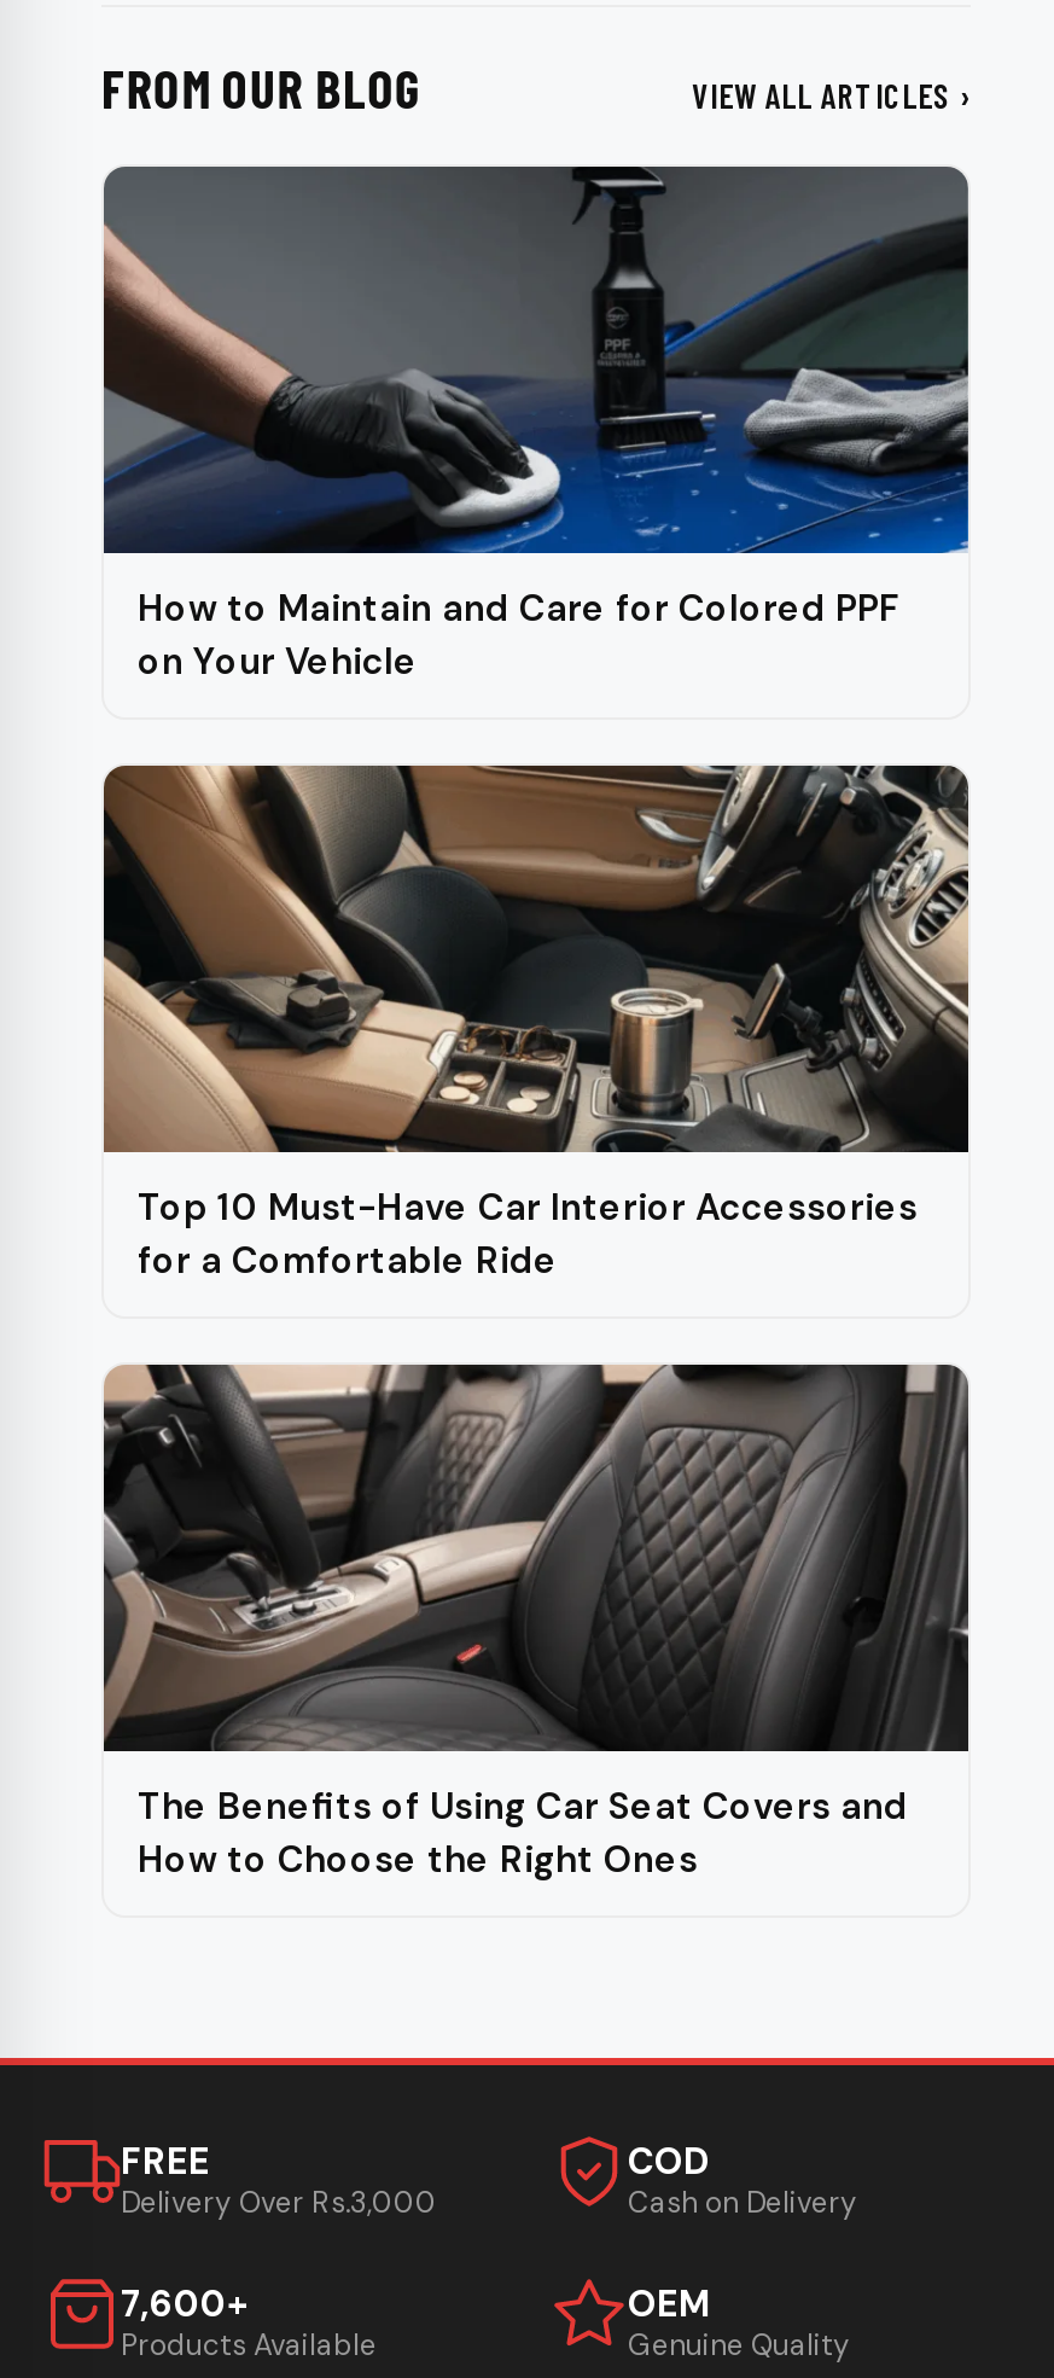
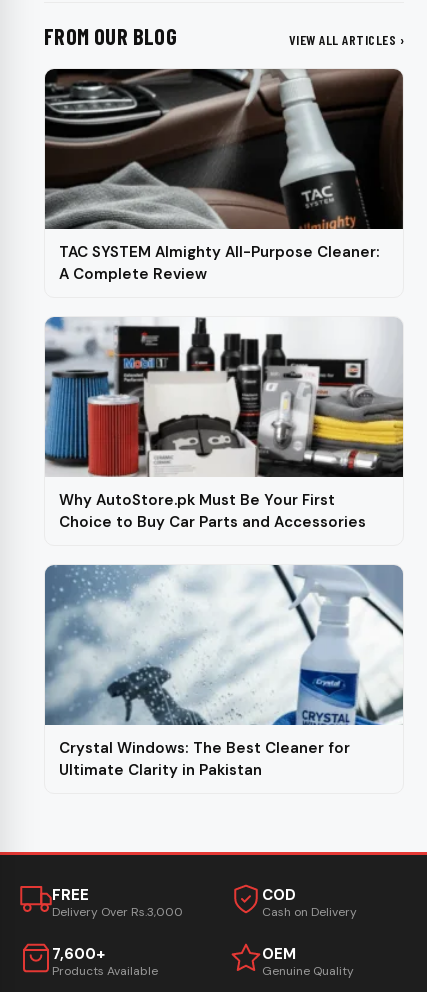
[101,164,971,686] [image] | How to Maintain and Care for Colored PPF | on Your Vehicle -> [44,68,404,284] [image] | TAC SYSTEM Almighty All-Purpose Cleaner: | A Complete Review
[101,763,971,1285] [image] | Top 10 Must-Have Car Interior Accessories | for a Comfortable Ride -> [44,316,404,532] [image] | Why AutoStore.pk Must Be Your First | Choice to Buy Car Parts and Accessories
[101,1362,971,1884] [image] | The Benefits of Using Car Seat Covers and | How to Choose the Right Ones -> [44,564,404,780] [image] | Crystal Windows: The Best Cleaner for | Ultimate Clarity in Pakistan

